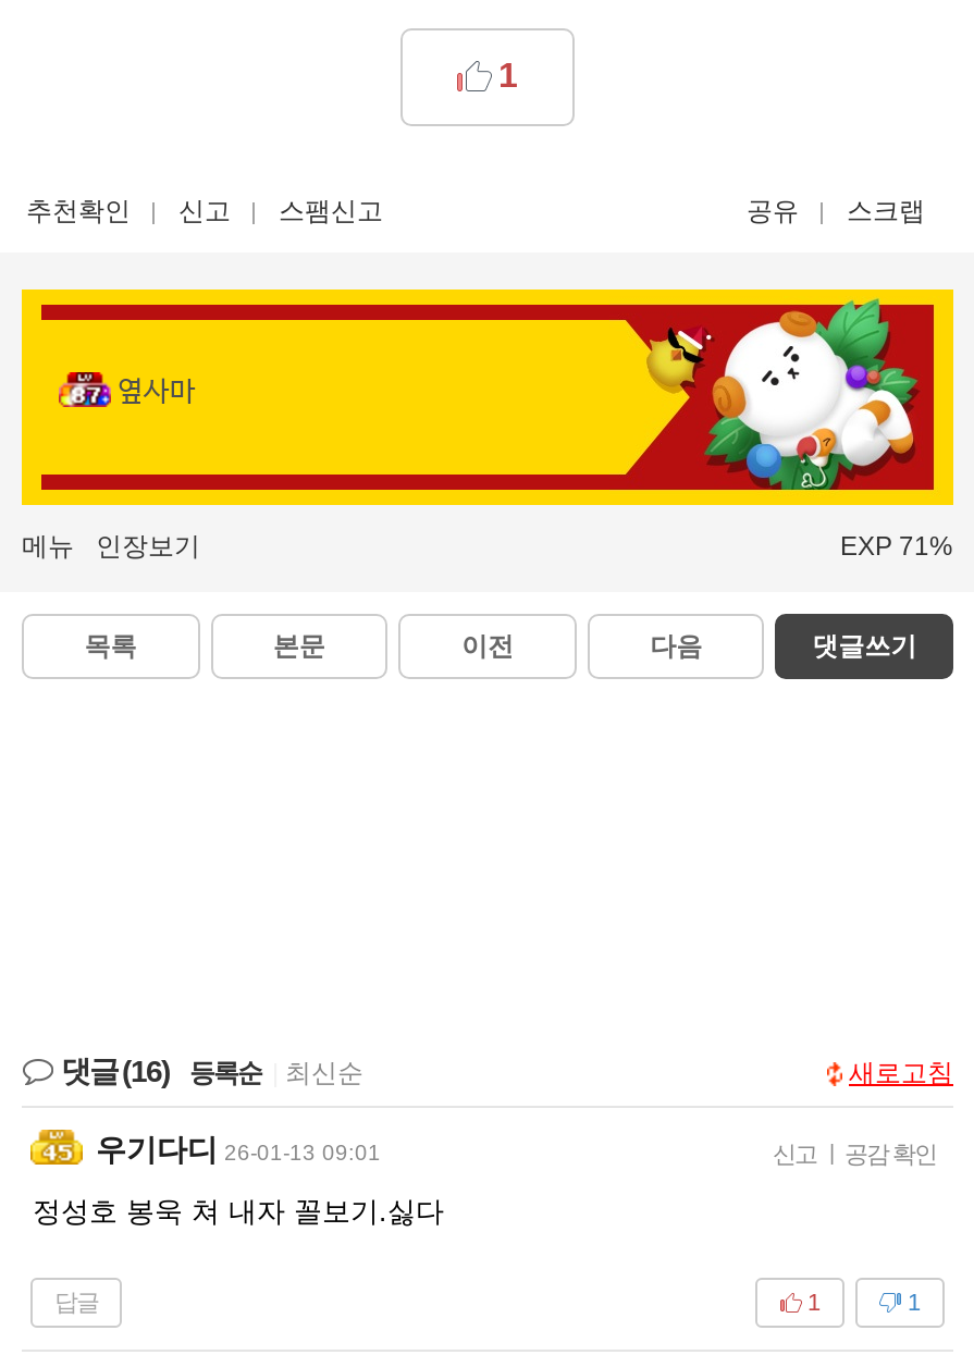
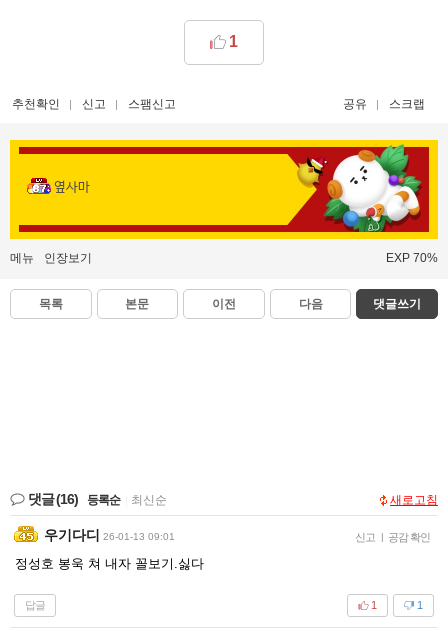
[840,530,953,561] EXP 71% -> [386,251,438,265] EXP 70%

